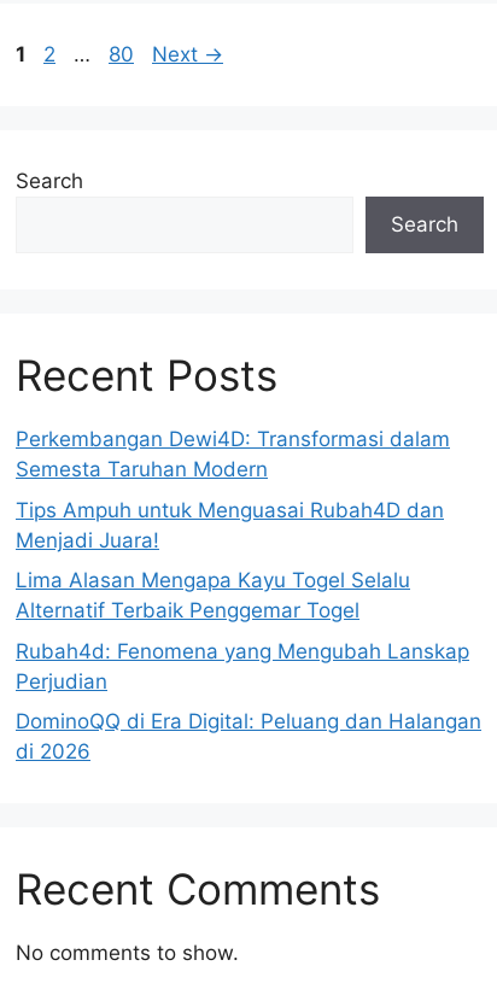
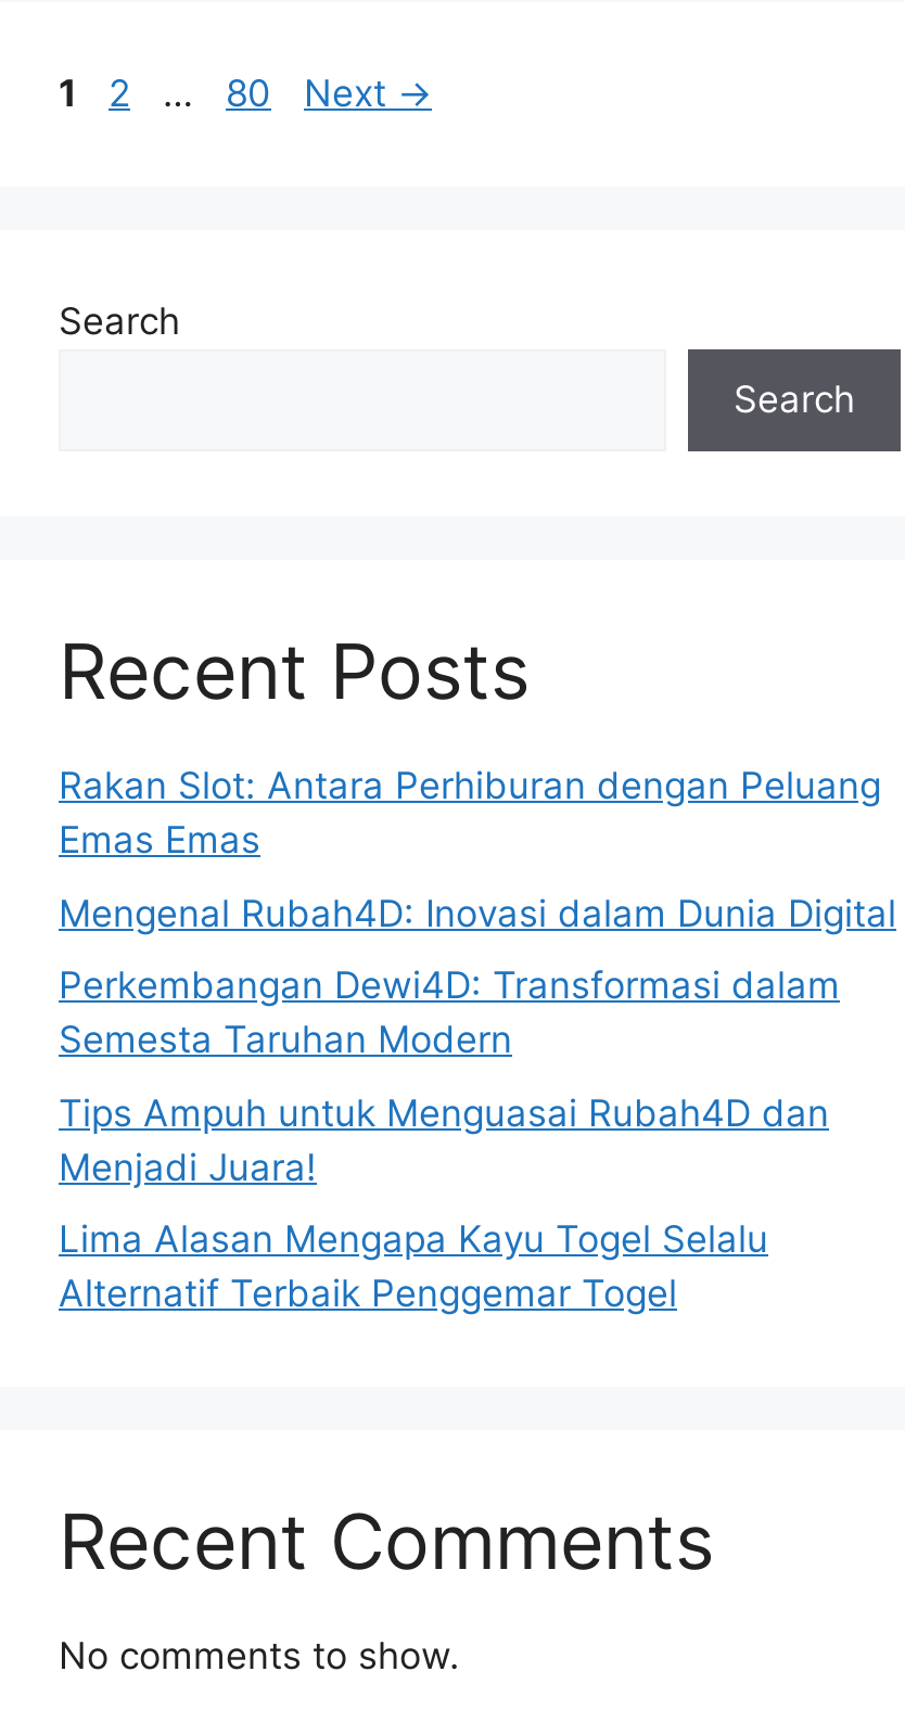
none -> [59,764,896,934] Rakan Slot: Antara Perhiburan dengan Peluang | Emas Emas | Mengenal Rubah4D: Inovasi dalam Dunia Digital
moved [16,427,450,622] -> [59,964,840,1315]: Perkembangan Dewi4D: Transformasi dalam | Semesta Taruhan Modern | Tips Ampuh untuk Menguasai Rubah4D dan | Menjadi Juara! | Lima Alasan Mengapa Kayu Togel Selalu | Alternatif Terbaik Penggemar Togel
[16,639,481,763] Rubah4d: Fenomena yang Mengubah Lanskap | Perjudian | DominoQQ di Era Digital: Peluang dan Halangan | di 2026 -> none

